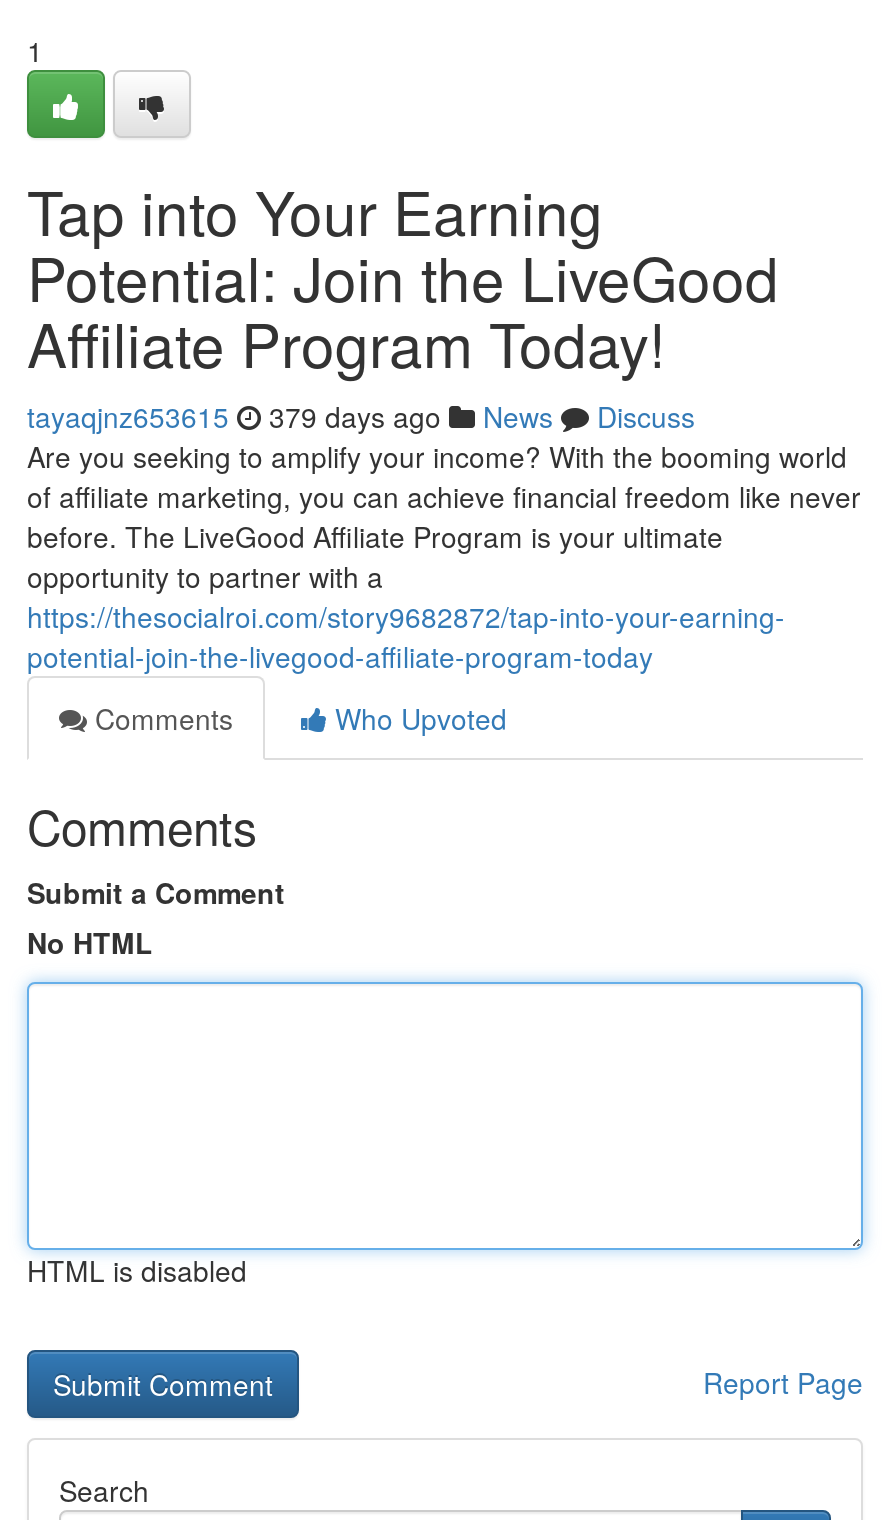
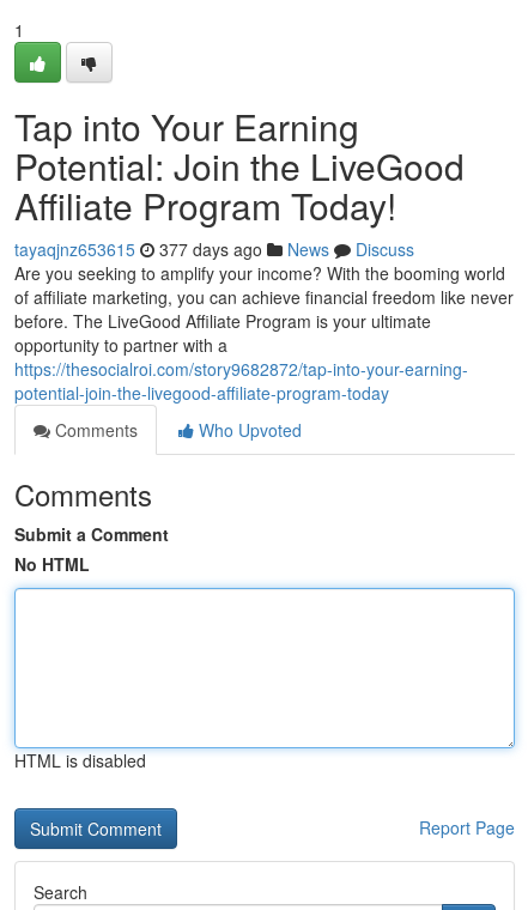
[27,396,695,436] tayaqjnz653615 379 days ago News Discuss -> [14,237,414,261] tayaqjnz653615 377 days ago News Discuss

